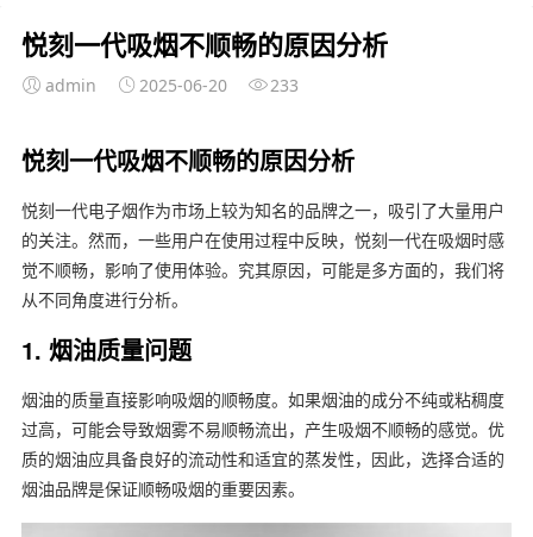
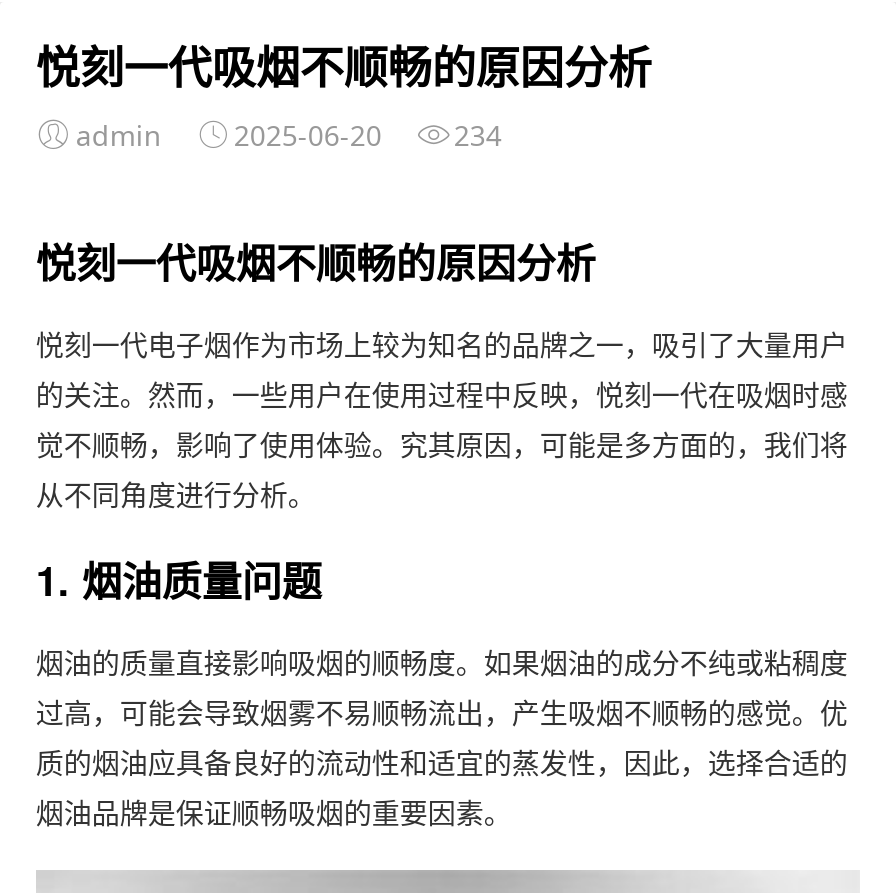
[45,74,299,96] admin 2025-06-20 233 -> [76,116,502,154] admin 2025-06-20 234

